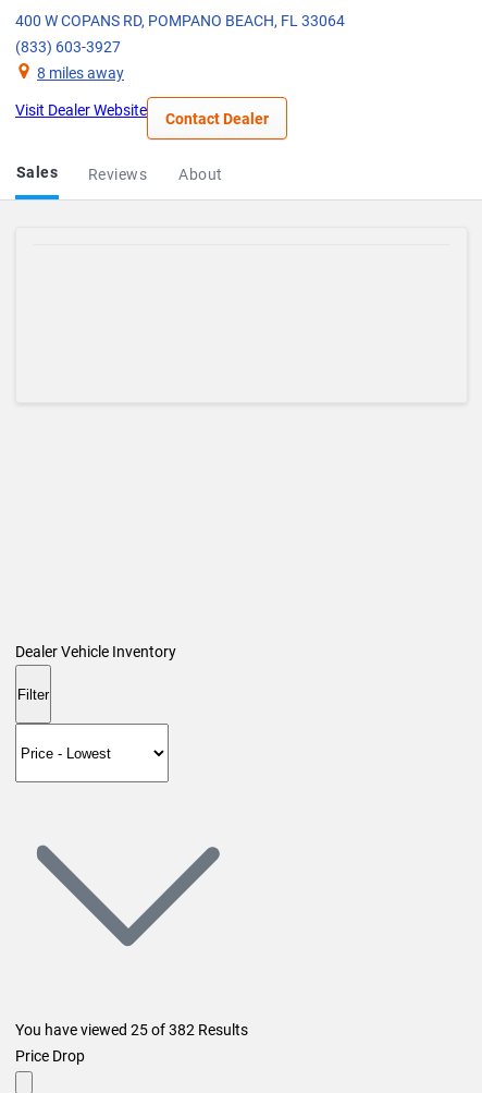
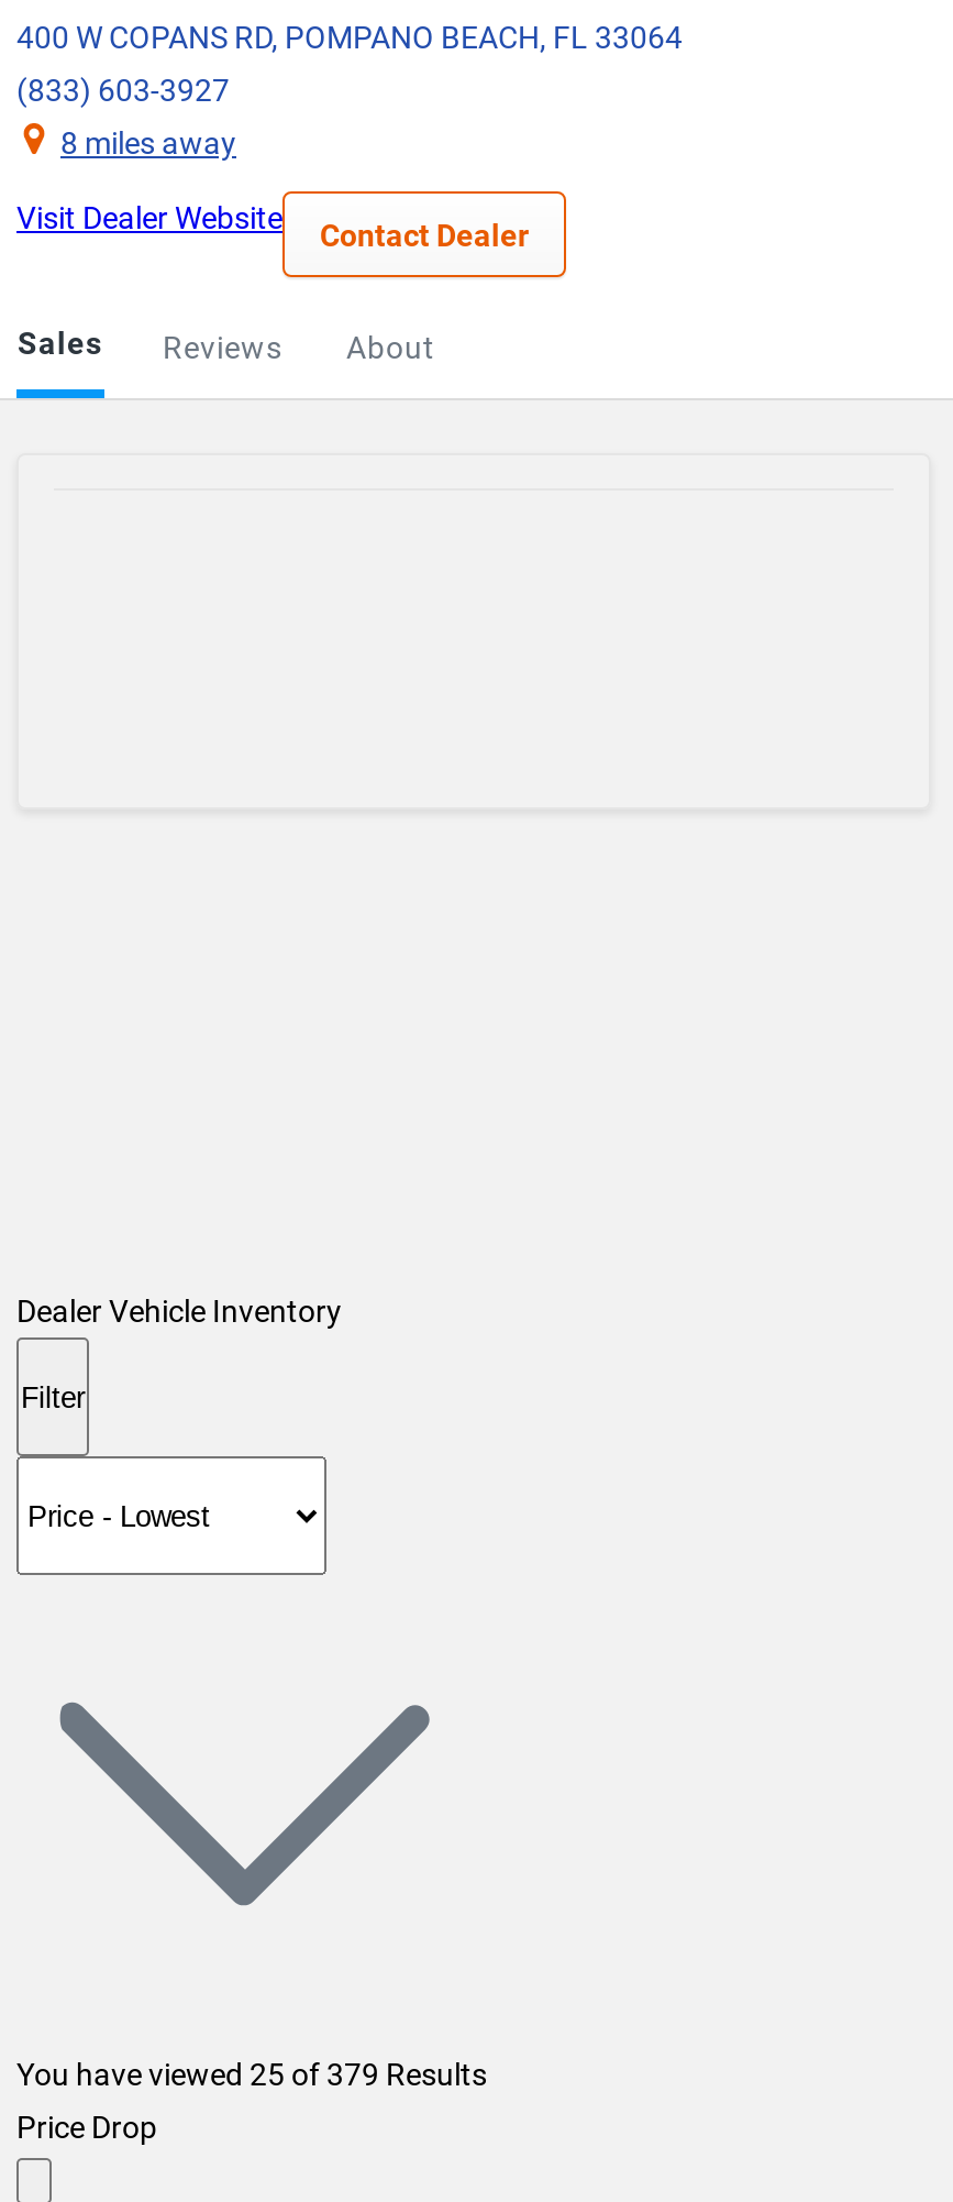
[15,1021,248,1039] You have viewed 25 of 382 Results -> [16,2057,487,2093] You have viewed 25 of 379 Results

